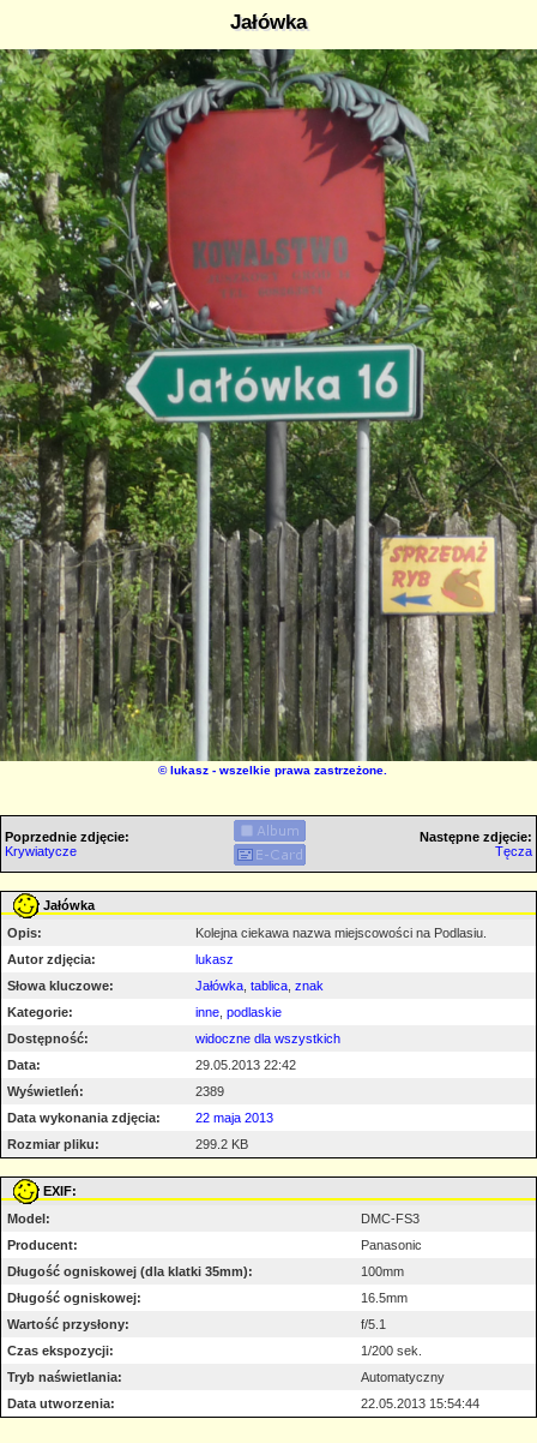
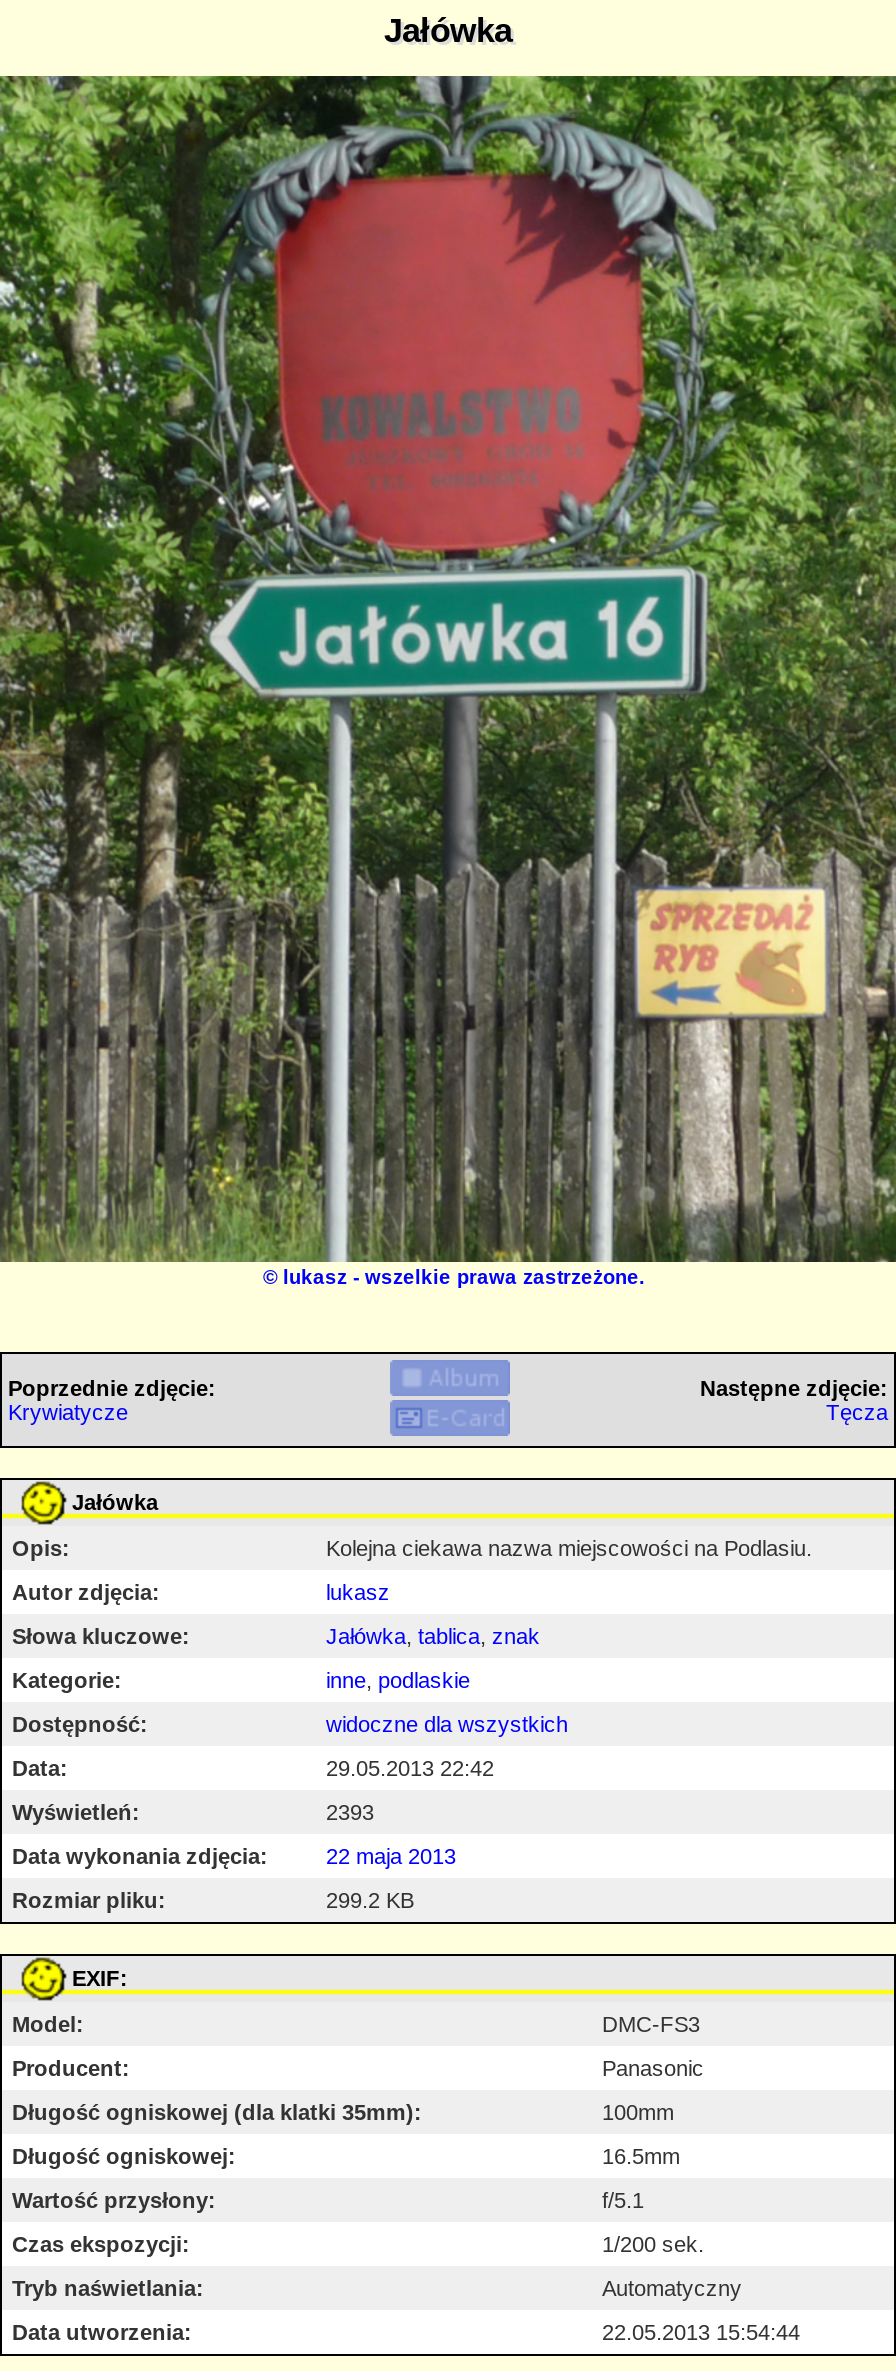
[195,1084,224,1098] 2389 -> [326,1799,374,1823] 2393

